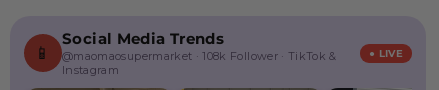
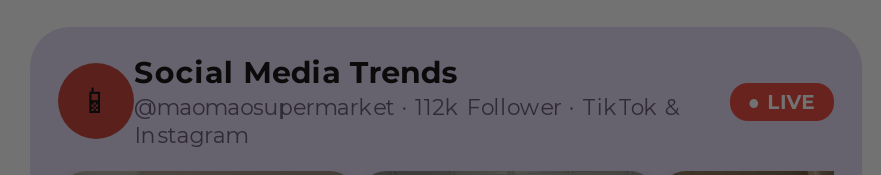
[62,49,337,63] @maomaosupermarket · 108k Follower · TikTok & -> [134,93,680,121] @maomaosupermarket · 112k Follower · TikTok &

